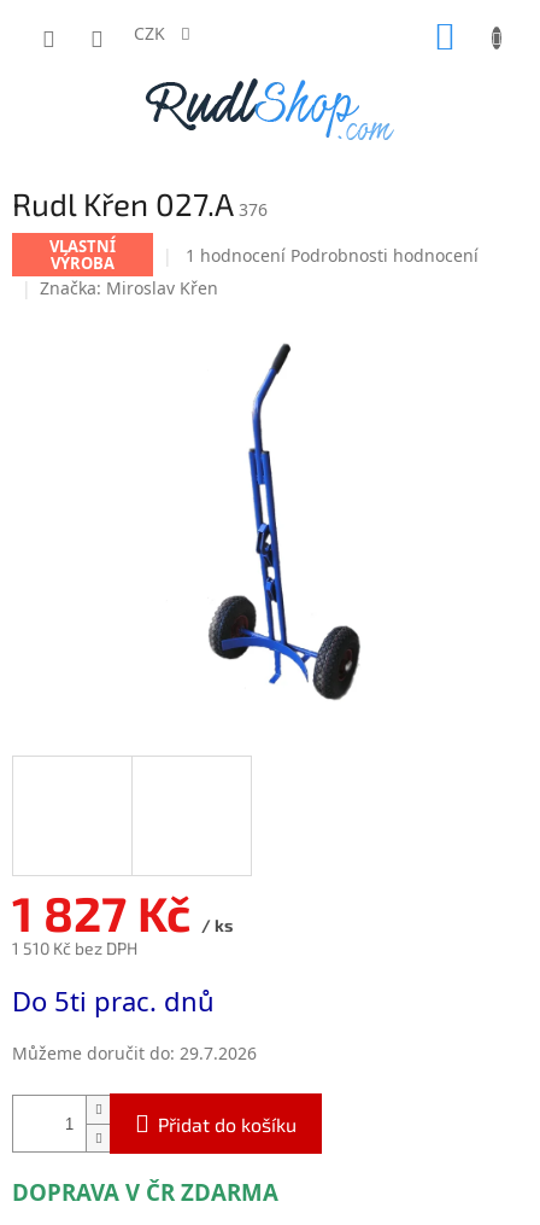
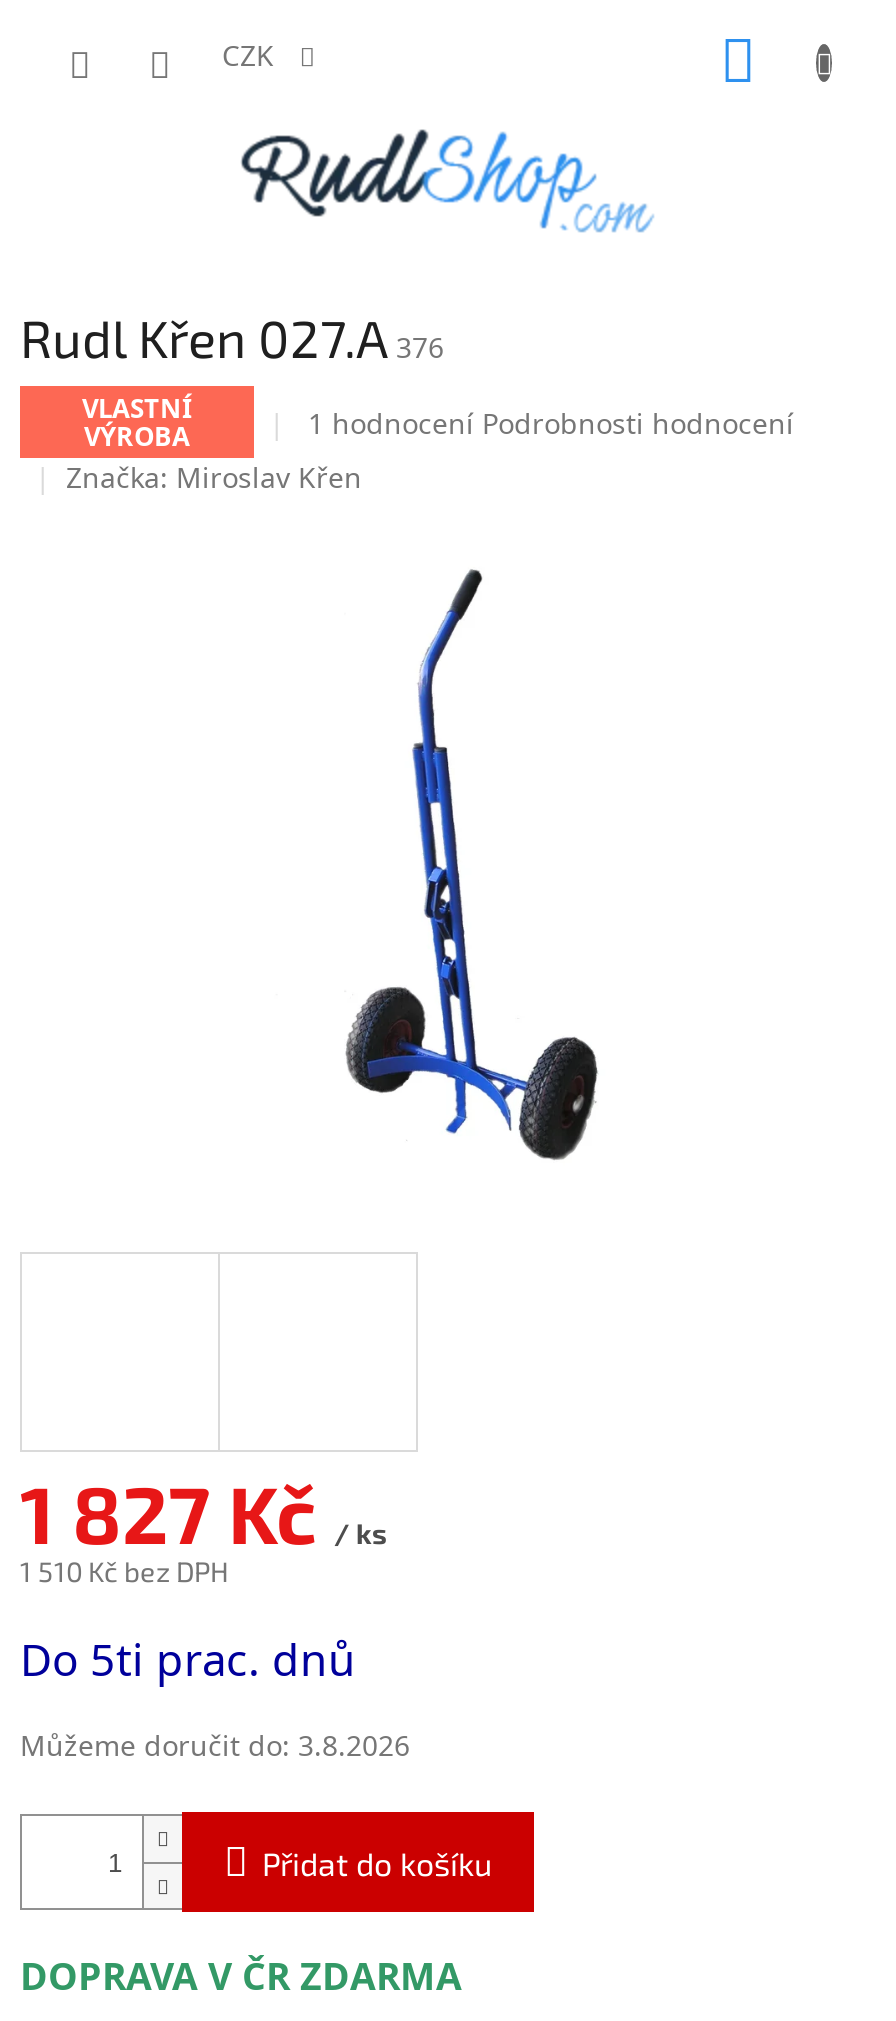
[12,1042,257,1065] Můžeme doručit do: 29.7.2026 -> [20,1727,410,1765] Můžeme doručit do: 3.8.2026

